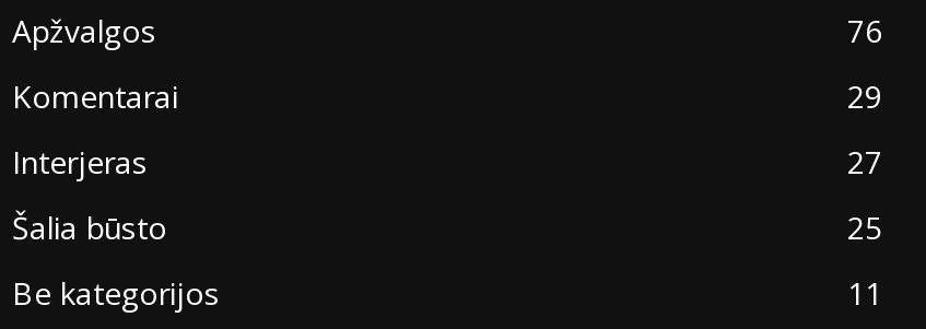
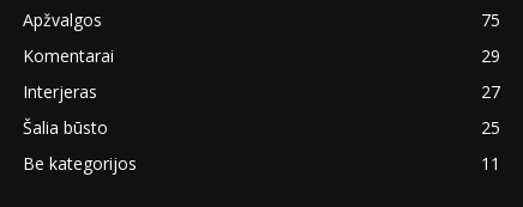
[847,11,882,52] 76 -> [481,8,500,31] 75

